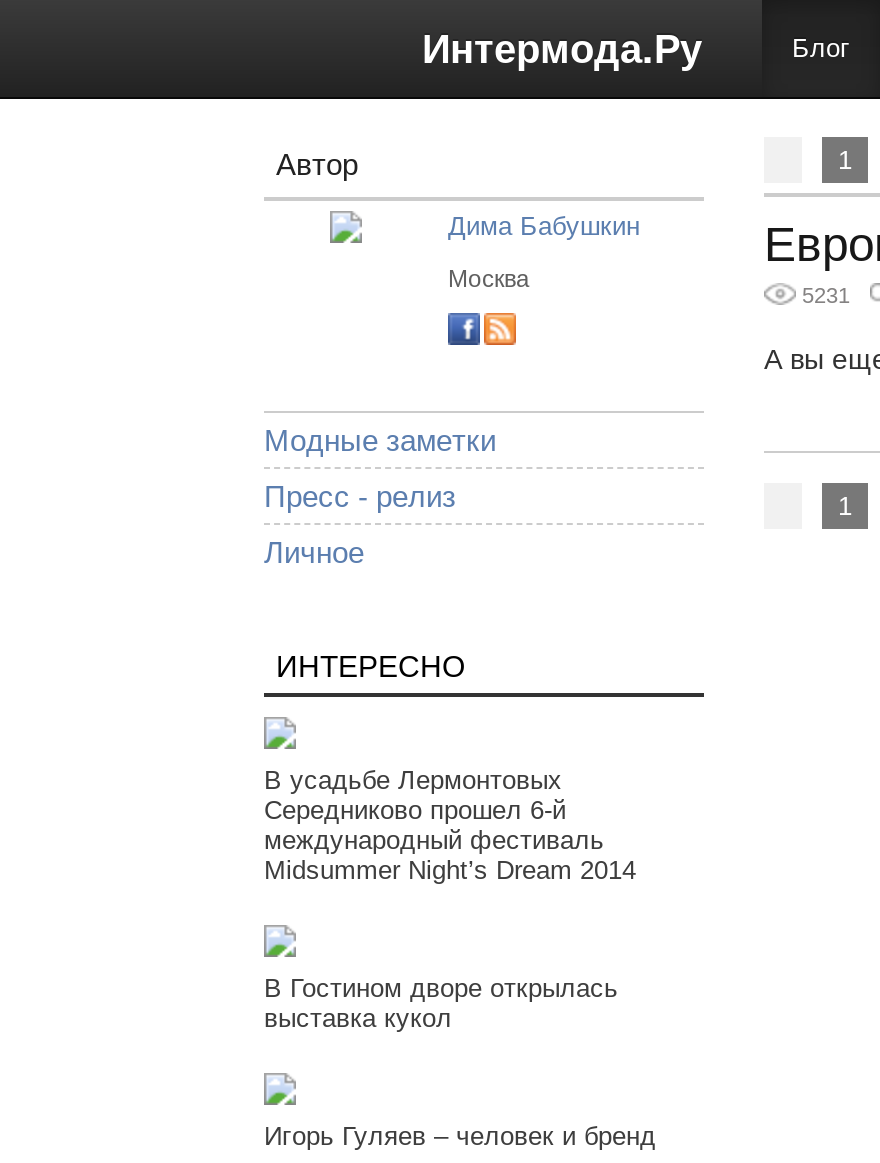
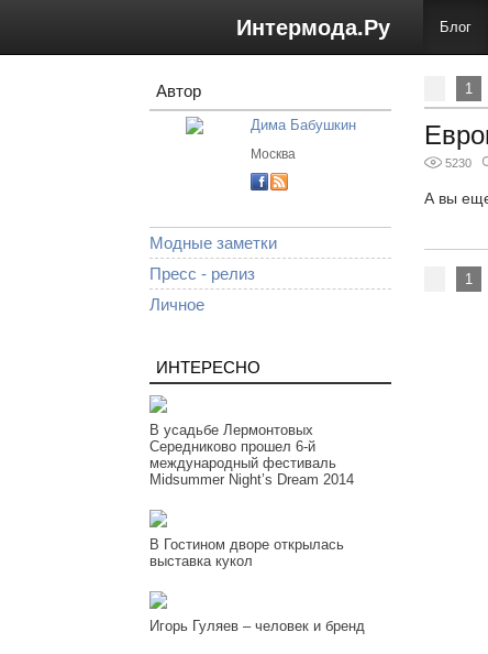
[802,283,850,307] 5231 -> [445,156,472,170] 5230

